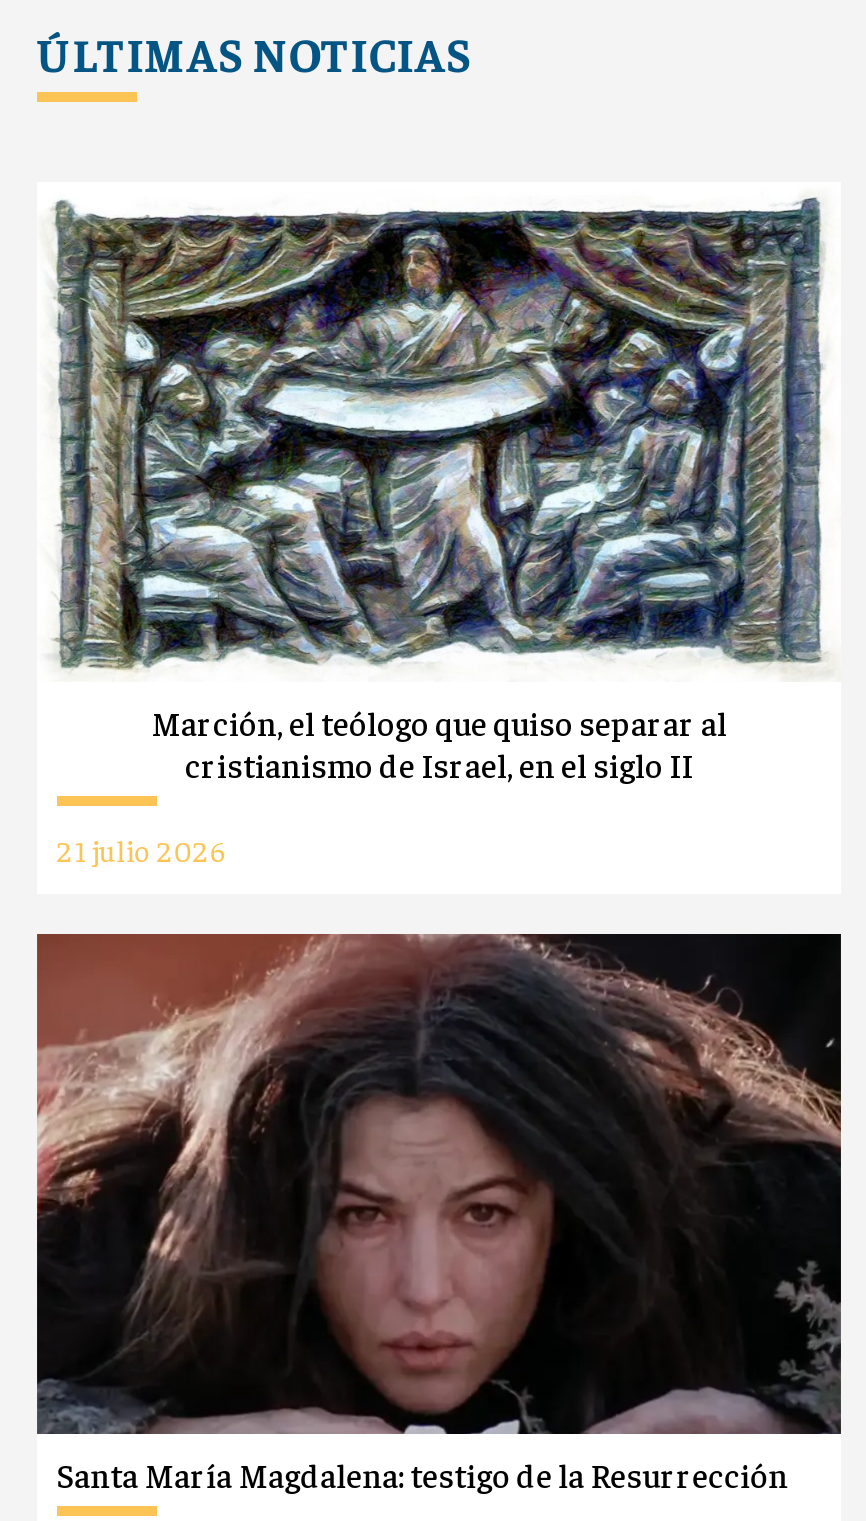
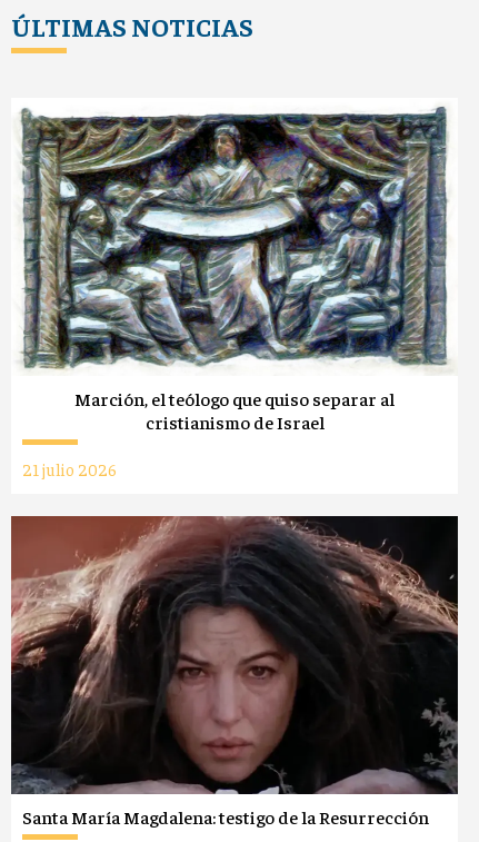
[185,745,693,787] cristianismo de Israel, en el siglo II -> [145,411,324,434] cristianismo de Israel

